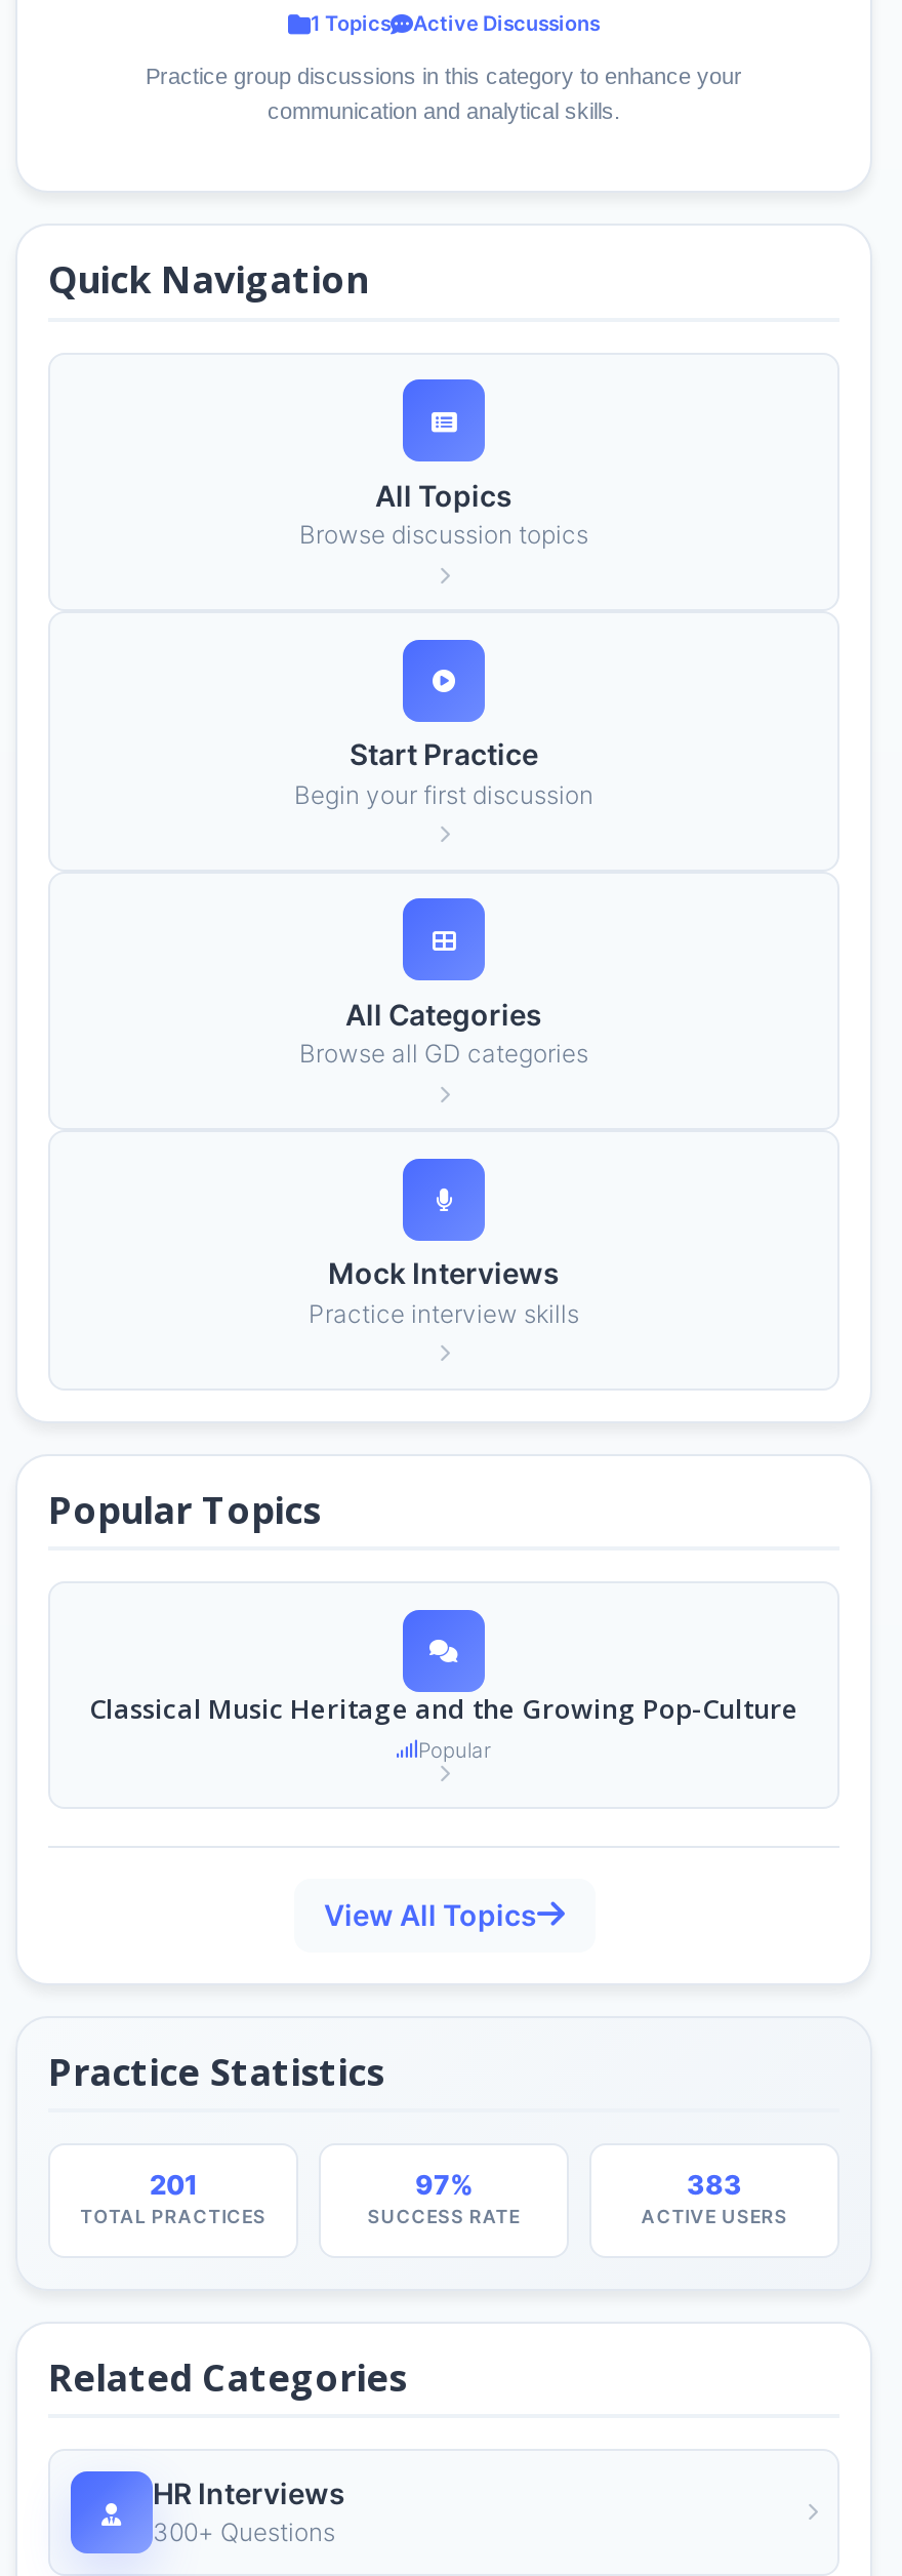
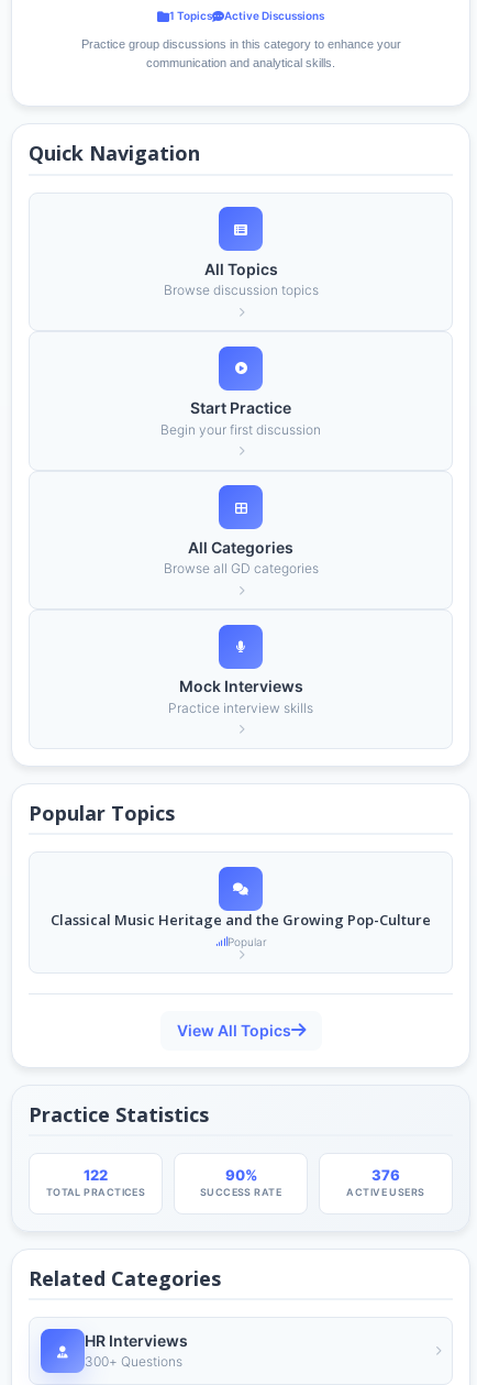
[150,2167,197,2200] 201 -> [84,1166,108,1183] 122
[415,2167,473,2200] 97% -> [225,1166,257,1183] 90%
[687,2167,742,2200] 383 -> [371,1166,400,1183] 376

